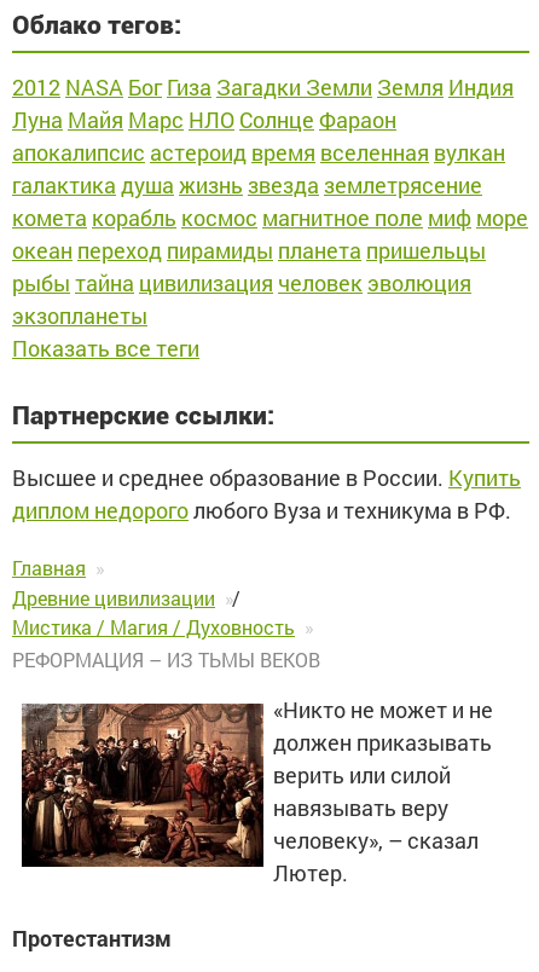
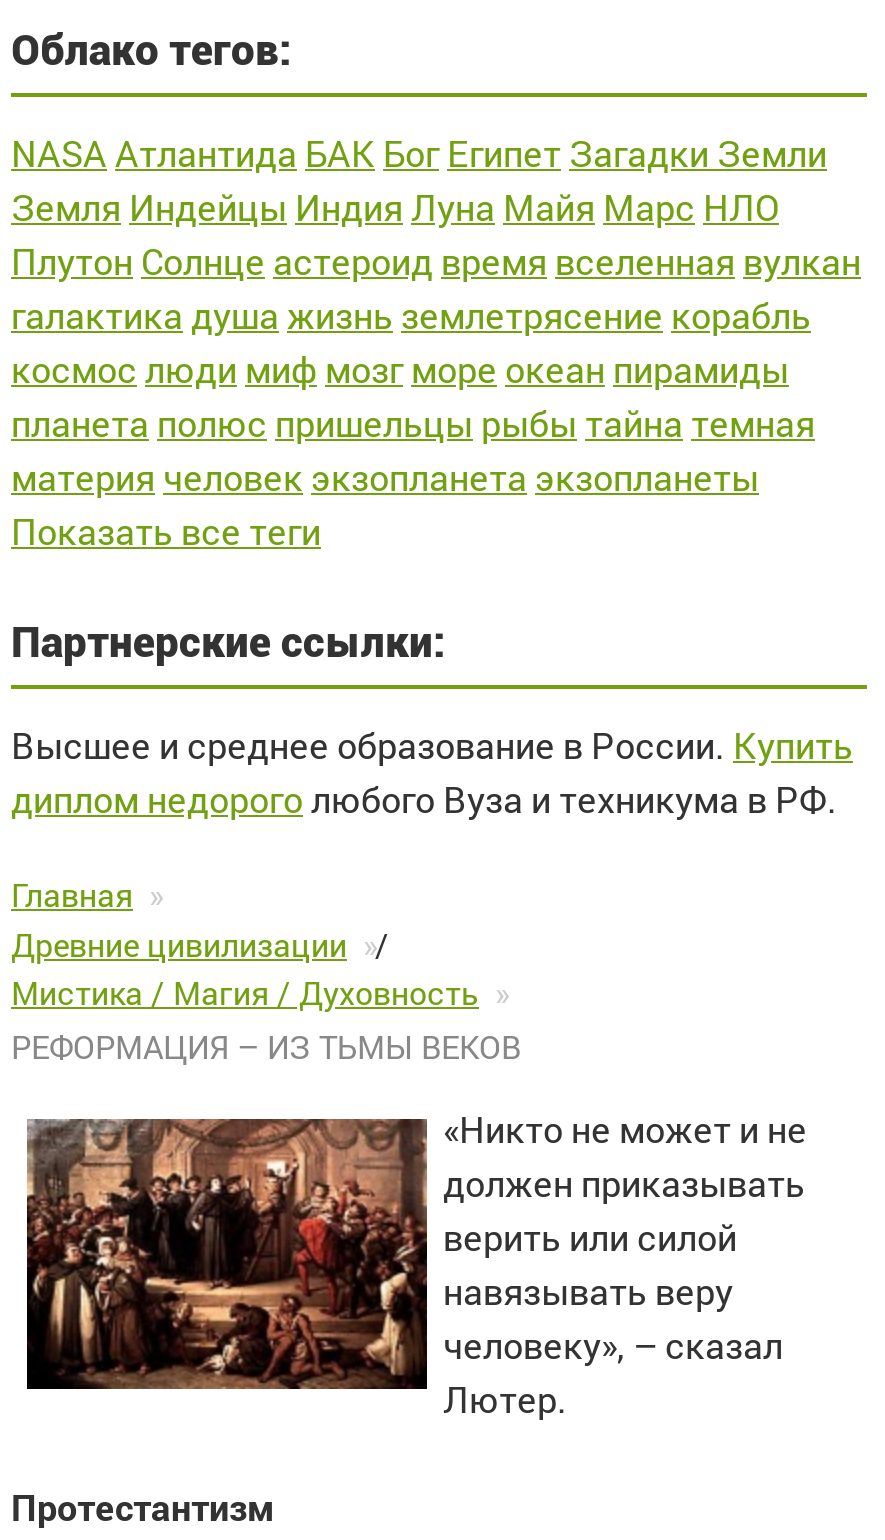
[12,73,528,330] 2012 NASA Бог Гиза Загадки Земли Земля Индия | Луна Майя Марс НЛО Солнце Фараон | апокалипсис астероид время вселенная вулкан | галактика душа жизнь звезда землетрясение | комета корабль космос магнитное поле миф море | океан переход пирамиды планета пришельцы | рыбы тайна цивилизация человек эволюция | экзопланеты -> [11,129,861,501] NASA Атлантида БАК Бог Египет Загадки Земли | Земля Индейцы Индия Луна Майя Марс НЛО | Плутон Солнце астероид время вселенная вулкан | галактика душа жизнь землетрясение корабль | космос люди миф мозг море океан пирамиды | планета полюс пришельцы рыбы тайна темная | материя человек экзопланета экзопланеты

